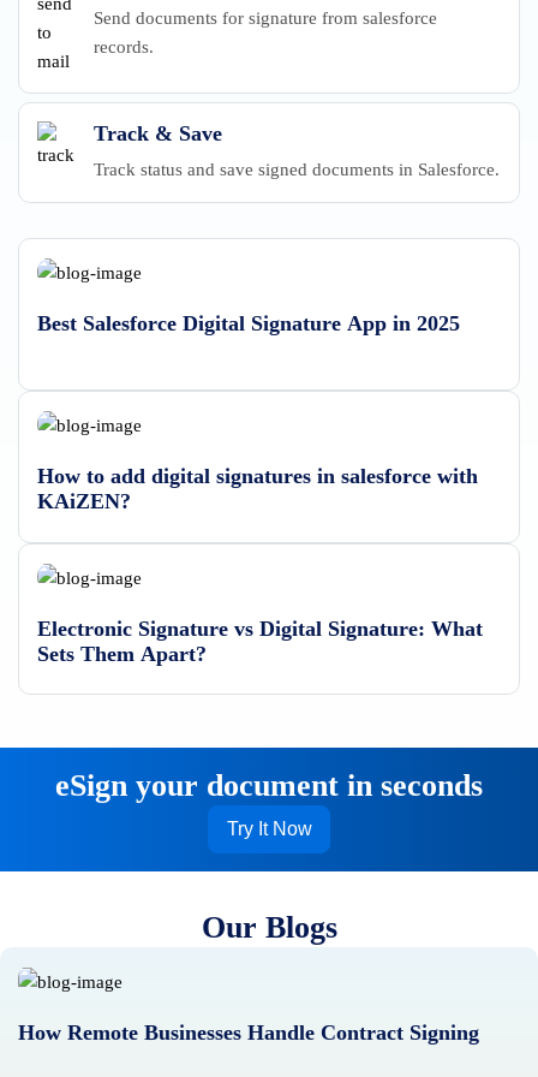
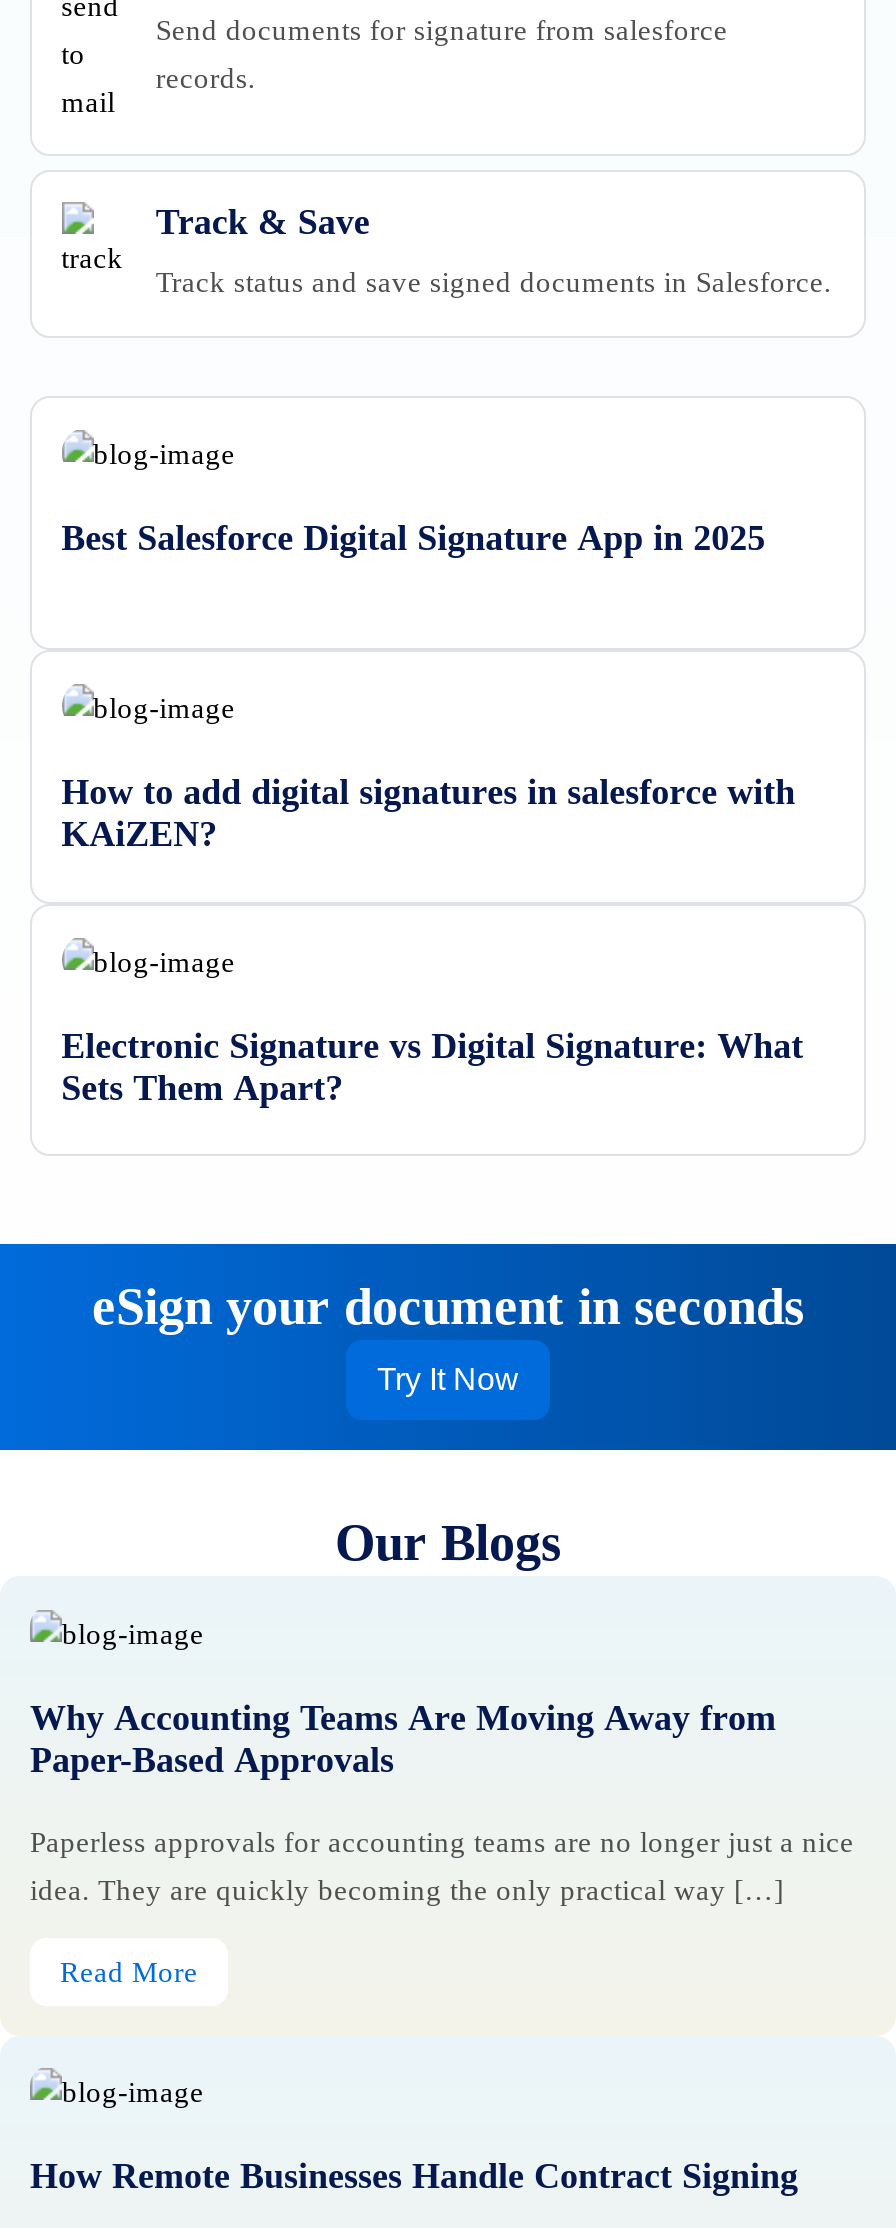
none -> [30,1697,854,1987] Why Accounting Teams Are Moving Away from | Paper-Based Approvals | Paperless approvals for accounting teams are no longer just a nice | idea. They are quickly becoming the only practical way […] | Read More

